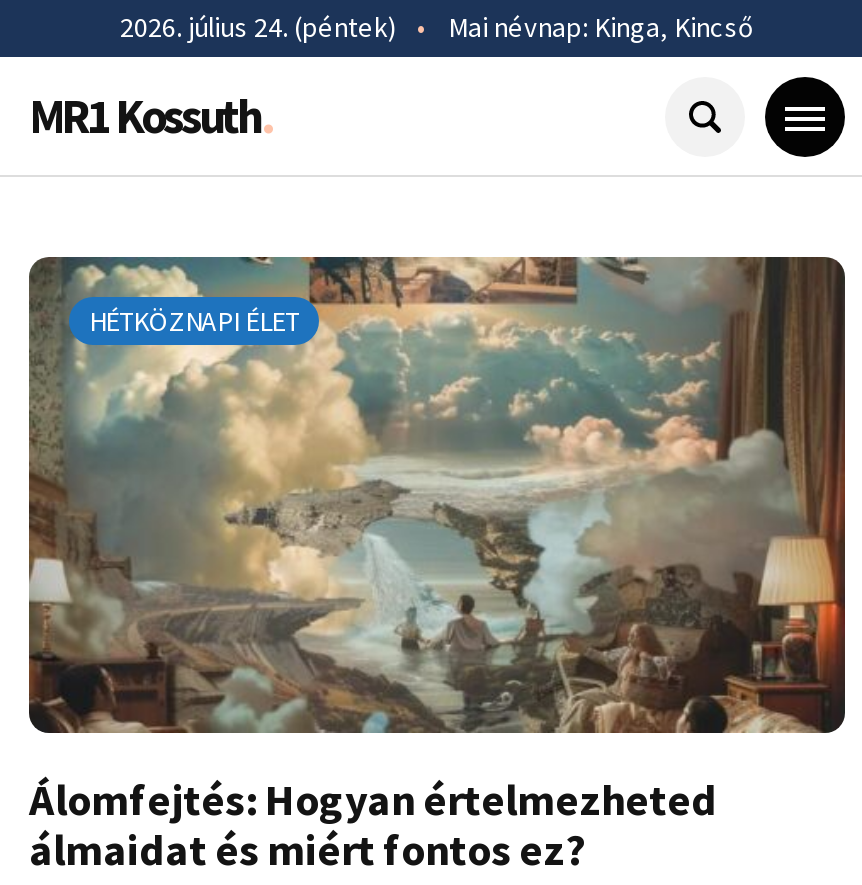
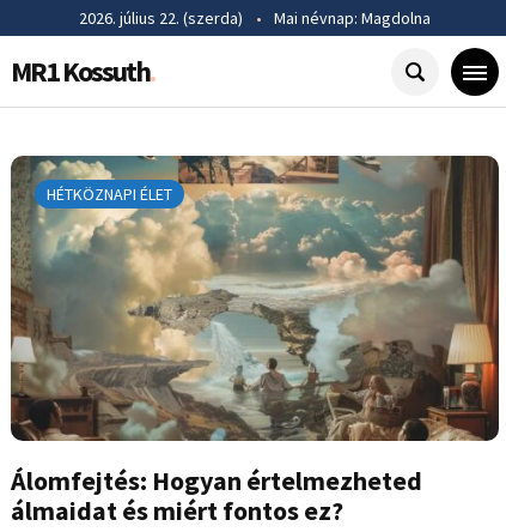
[120,9,754,45] 2026. július 24. (péntek) • Mai névnap: Kinga, Kincső -> [79,7,431,29] 2026. július 22. (szerda) • Mai névnap: Magdolna

